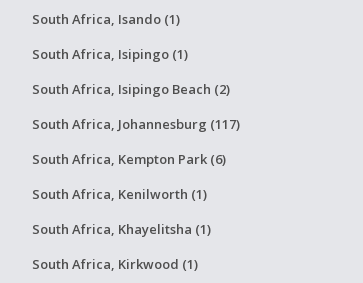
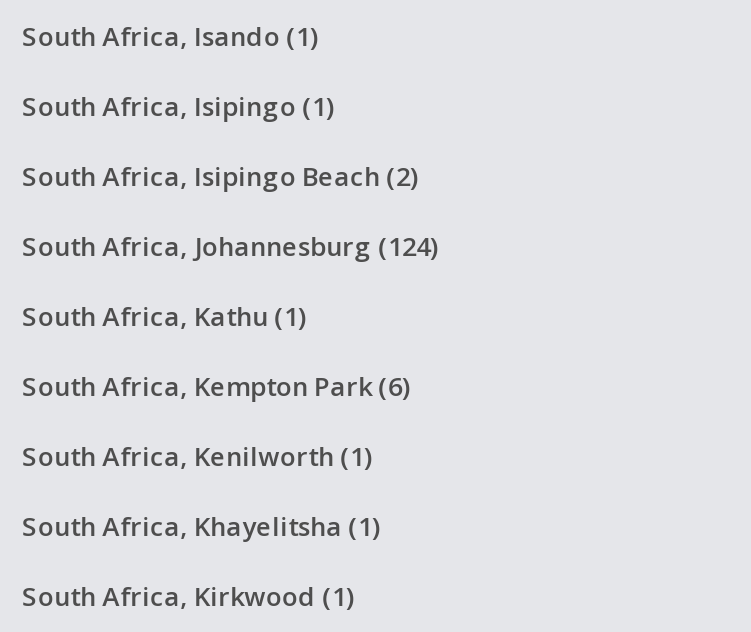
[32,115,240,133] South Africa, Johannesburg (117) -> [22,228,438,334] South Africa, Johannesburg (124) | South Africa, Kathu (1)

